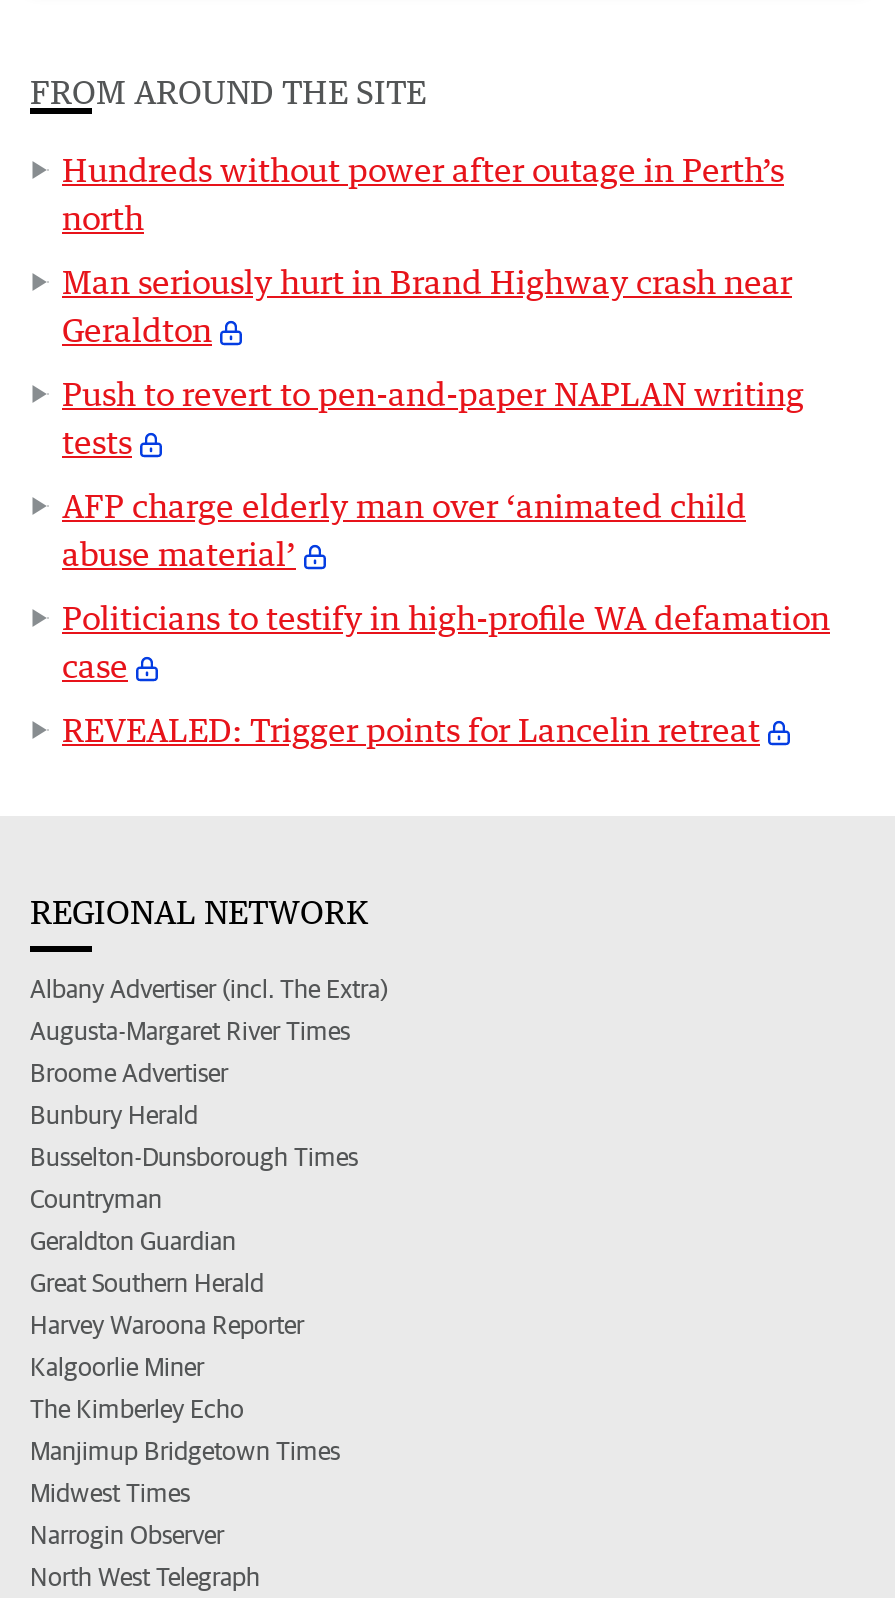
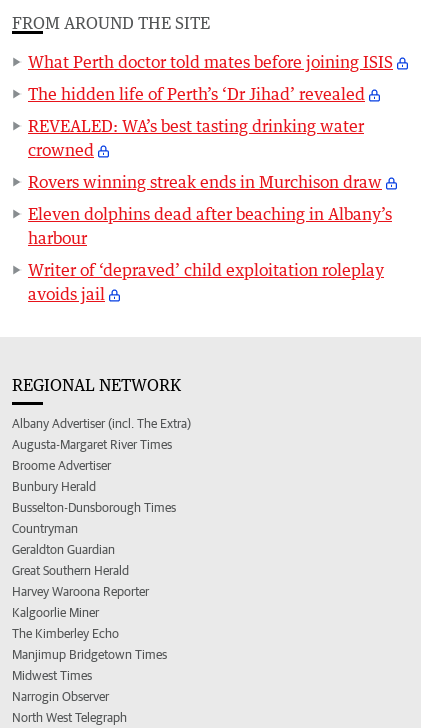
[62,149,784,237] Hundreds without power after outage in Perth’s | north -> [28,51,393,71] What Perth doctor told mates before joining ISIS
[62,261,792,349] Man seriously hurt in Brand Highway crash near | Geraldton -> [28,83,365,103] The hidden life of Perth’s ‘Dr Jihad’ revealed
[62,373,804,461] Push to revert to pen-and-paper NAPLAN writing | tests -> [28,115,364,159] REVEALED: WA’s best tasting drinking water | crowned
[62,485,746,573] AFP charge elderly man over ‘animated child | abuse material’ -> [28,171,382,191] Rovers winning streak ends in Murchison draw
[62,597,830,685] Politicians to testify in high-profile WA defamation | case -> [28,203,392,247] Eleven dolphins dead after beaching in Albany’s | harbour
[62,709,760,749] REVEALED: Trigger points for Lancelin retreat -> [28,259,384,303] Writer of ‘depraved’ child exploitation roleplay | avoids jail

